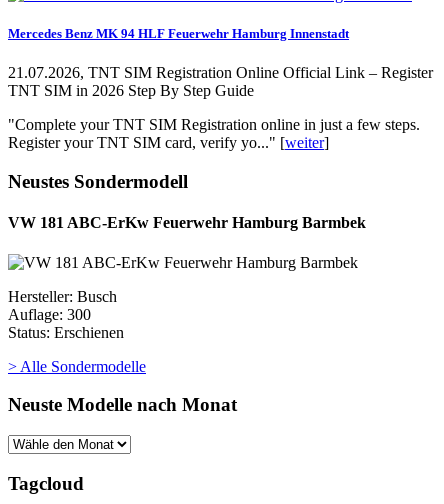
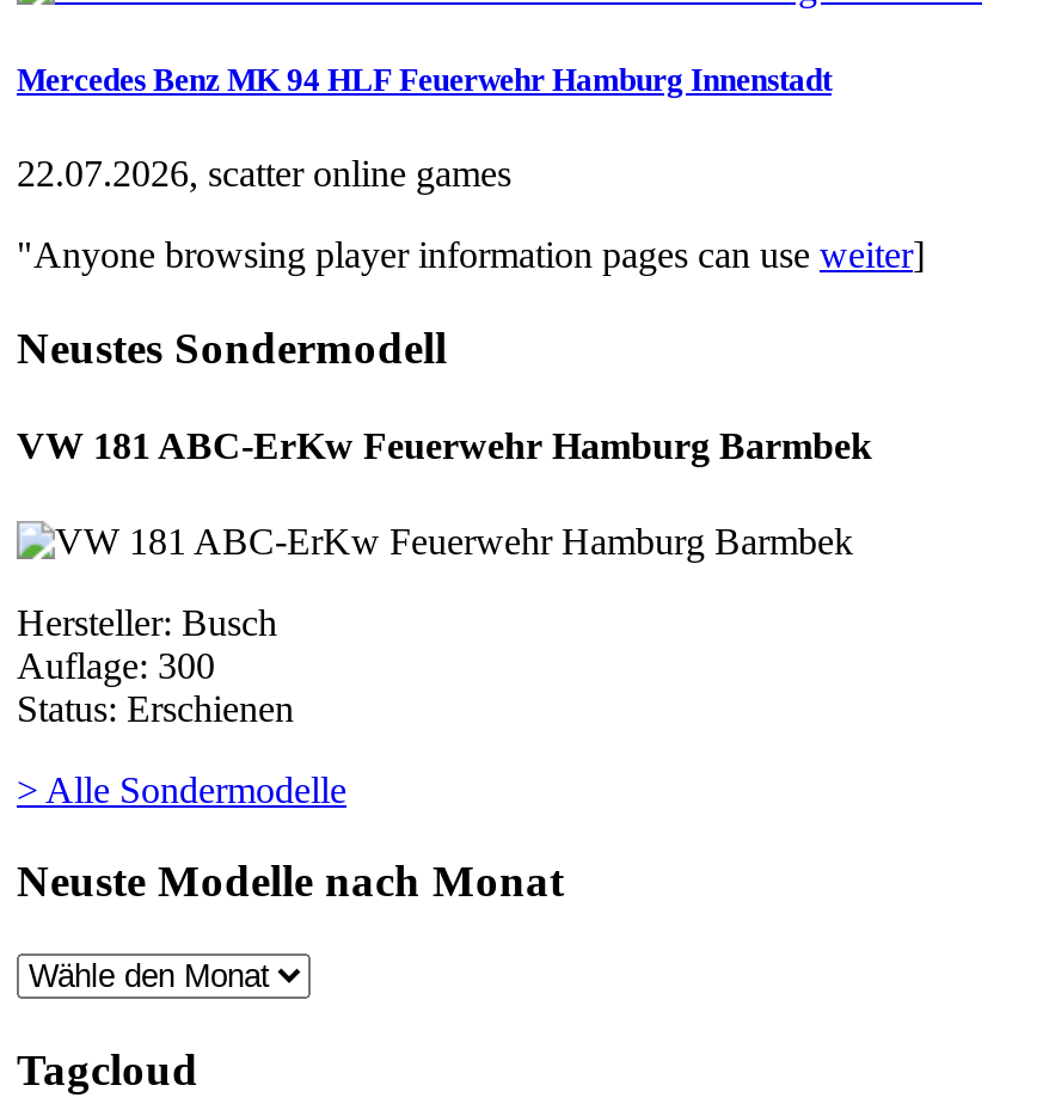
[8,64,433,99] 21.07.2026, TNT SIM Registration Online Official Link – Register | TNT SIM in 2026 Step By Step Guide -> [17,154,511,195] 22.07.2026, scatter online games
[8,116,420,151] "Complete your TNT SIM Registration online in just a few steps. | Register your TNT SIM card, verify yo..." [weiter] -> [17,235,925,276] "Anyone browsing player information pages can use weiter]

